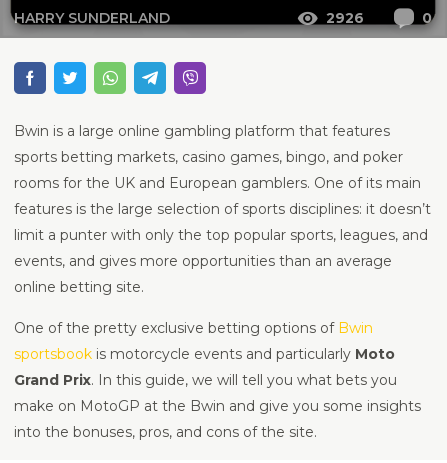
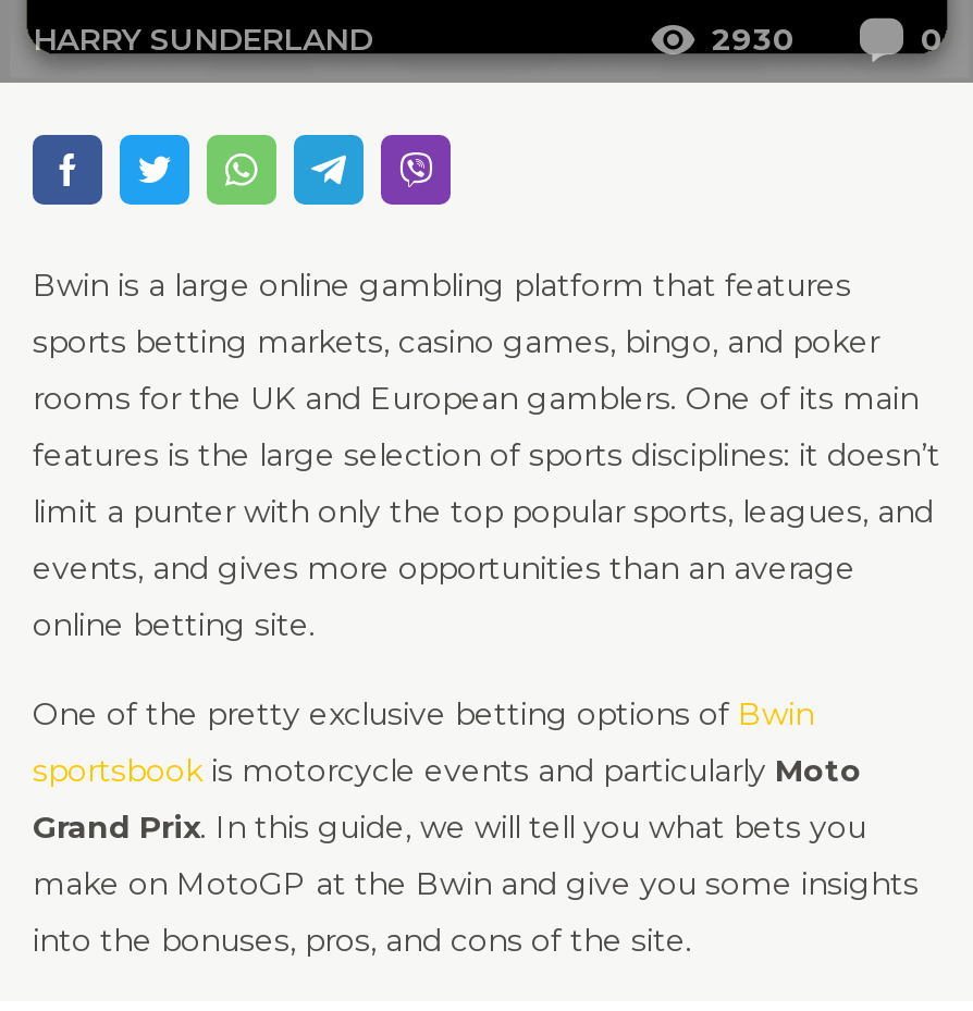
[326,9,364,27] 2926 -> [712,20,795,59] 2930

